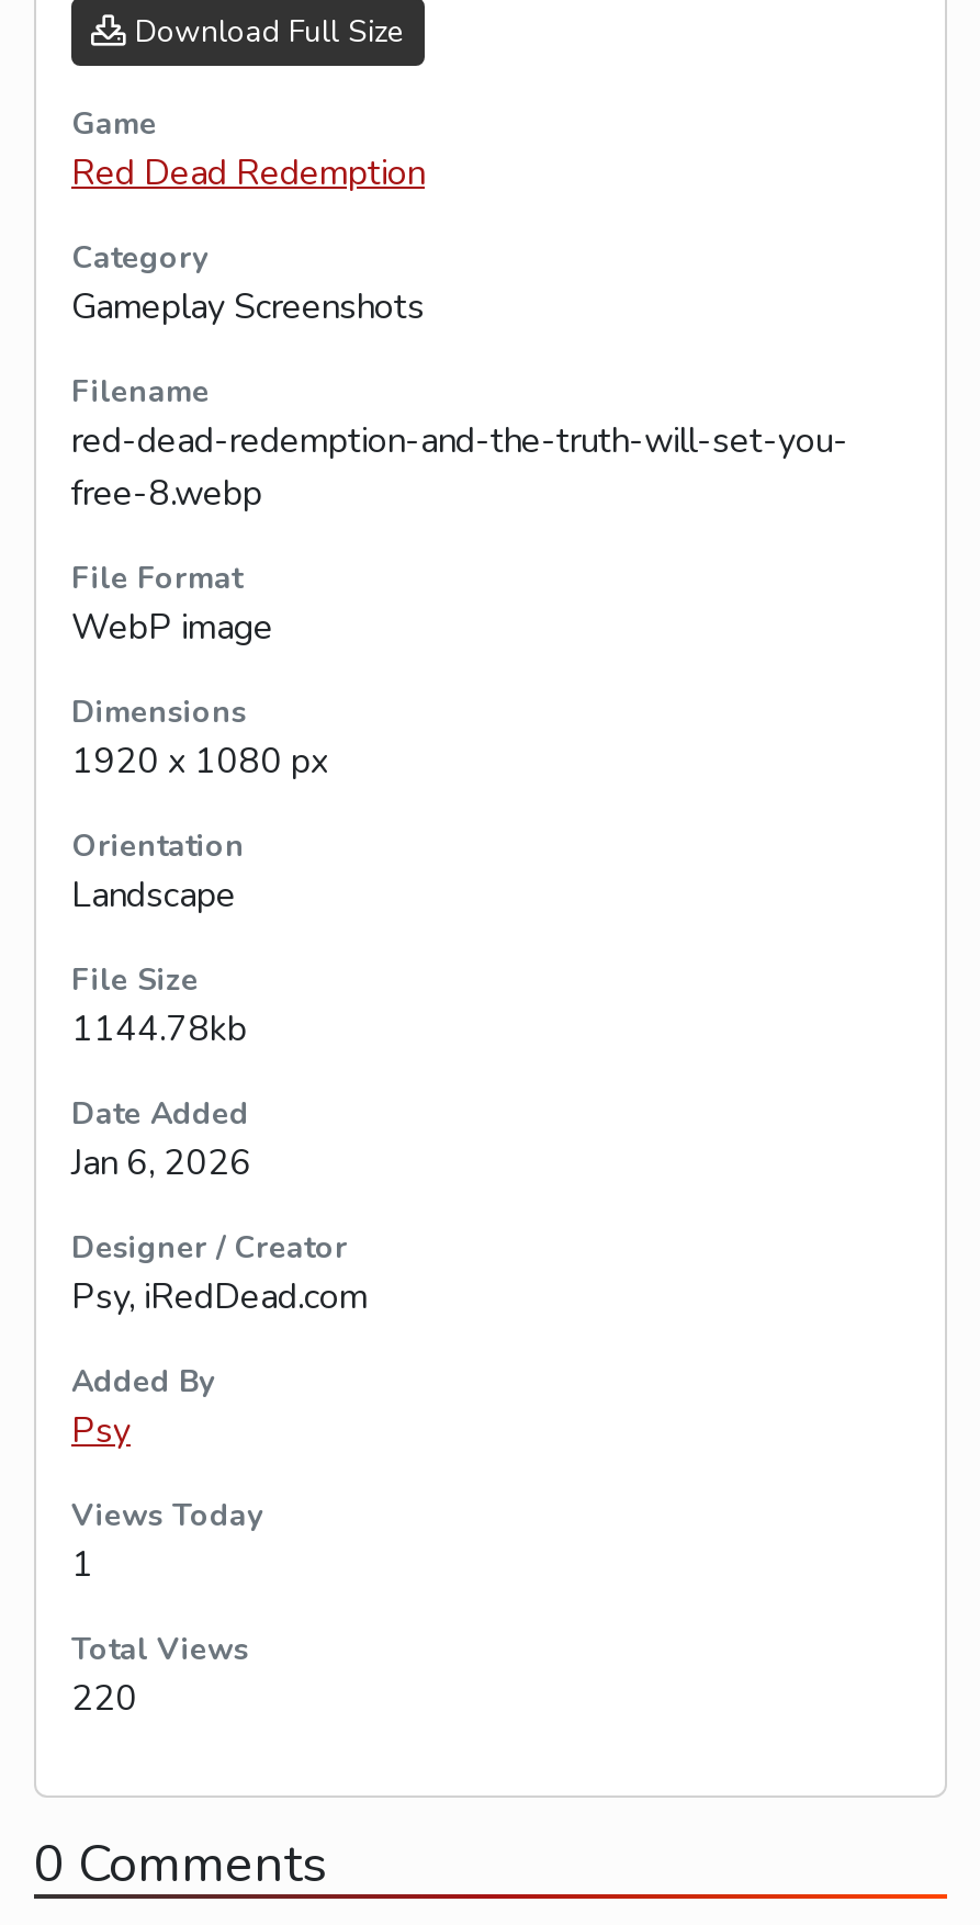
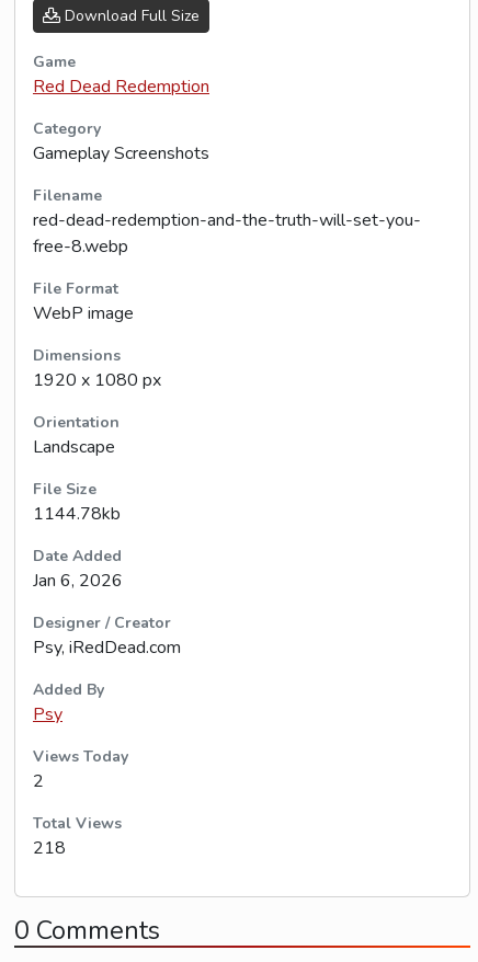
[71,1541,93,1589] 1 -> [33,769,44,793] 2
[71,1675,137,1723] 220 -> [33,836,66,860] 218

